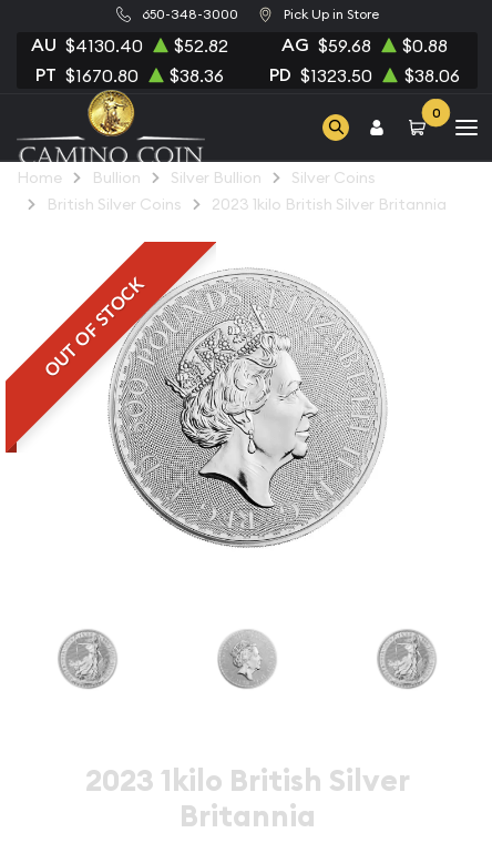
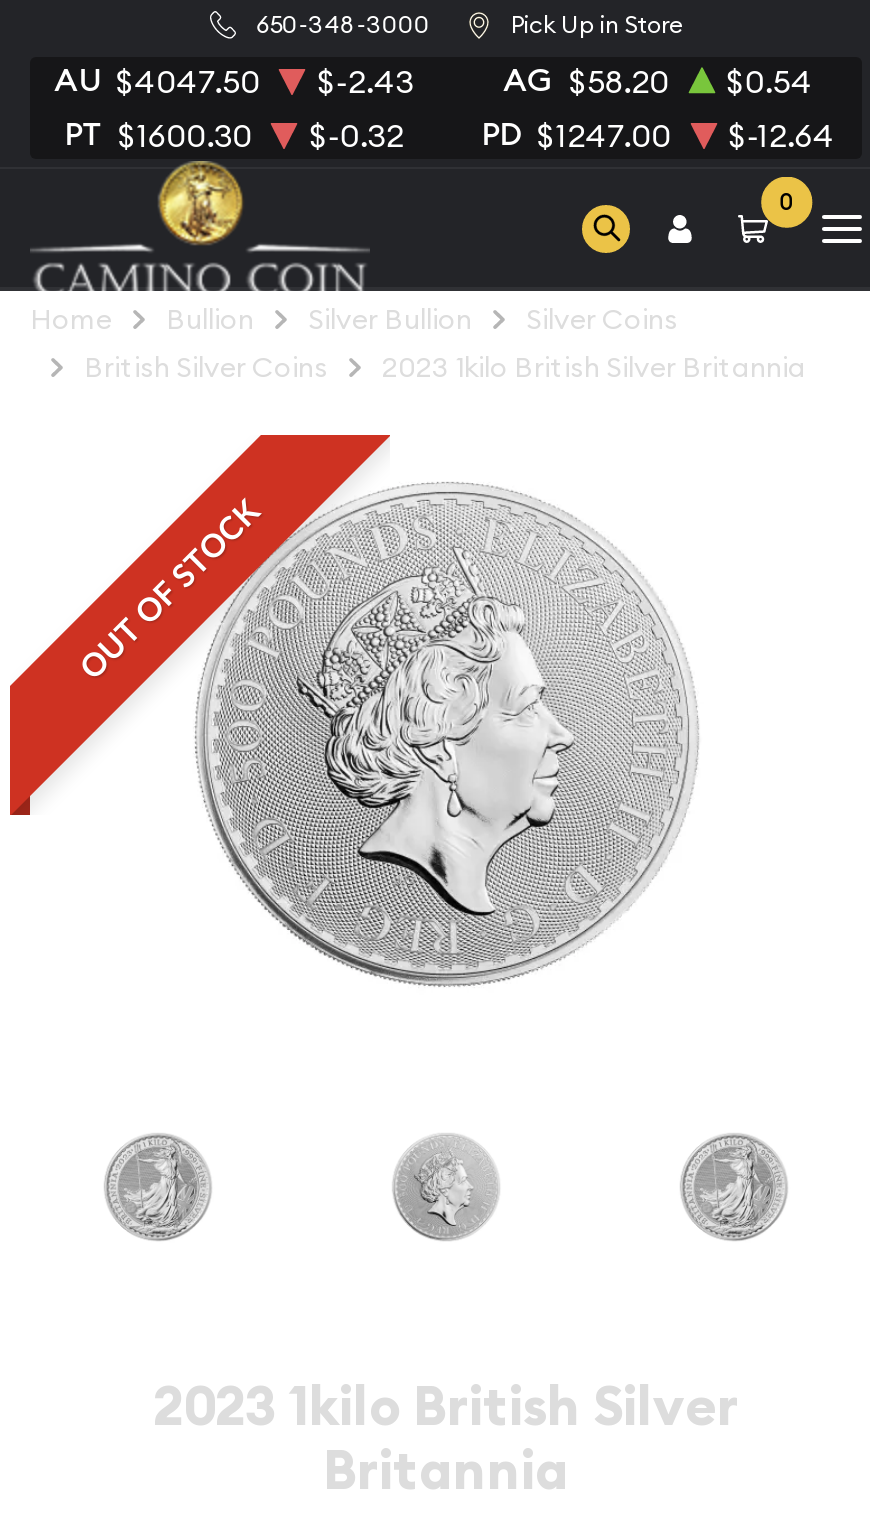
[31,33,143,56] AU $4130.40 -> [54,58,260,100] AU $4047.50
[174,34,229,56] $52.82 -> [318,60,414,100] $-2.43
[281,33,371,56] AG $59.68 -> [503,58,669,100] AG $58.20
[403,34,448,56] $0.88 -> [727,60,813,100] $0.54
[35,63,138,86] PT $1670.80 -> [64,113,252,155] PT $1600.30
[170,64,224,86] $38.36 -> [310,115,404,155] $-0.32
[269,63,372,86] PD $1323.50 -> [481,113,671,155] PD $1247.00
[404,64,460,86] $38.06 -> [729,115,835,155] $-12.64

